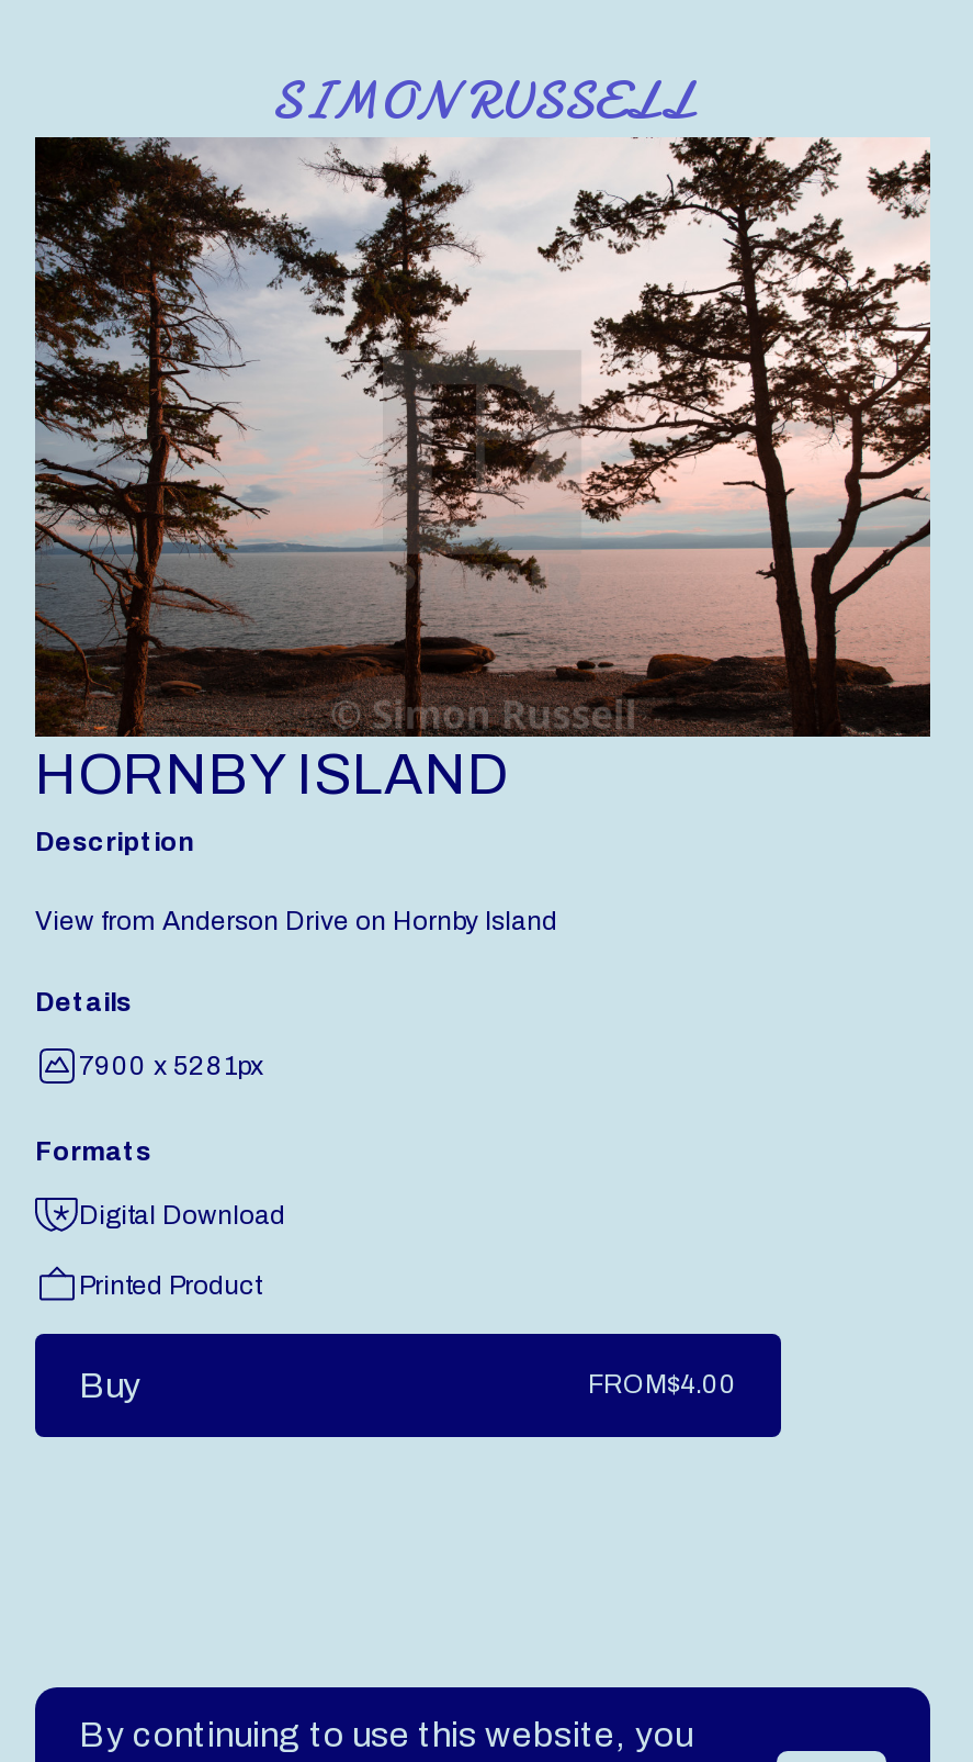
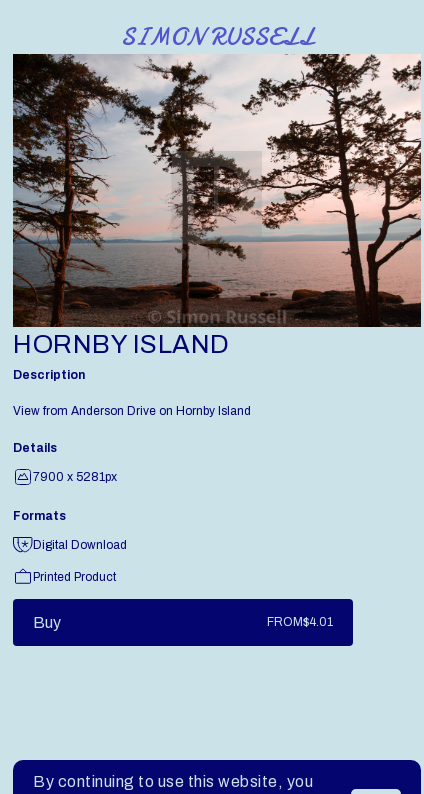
[588,1369,737,1400] FROM$4.00 -> [267,615,333,629] FROM$4.01

